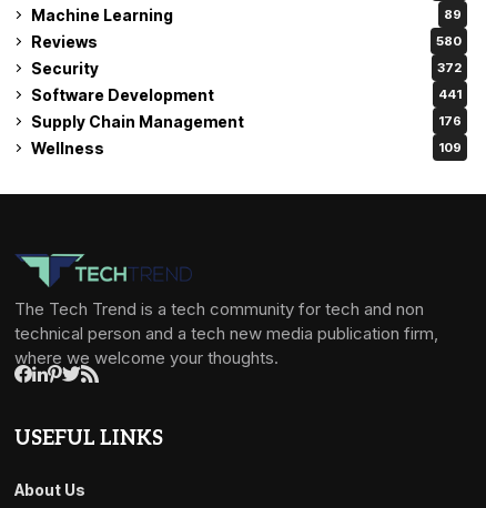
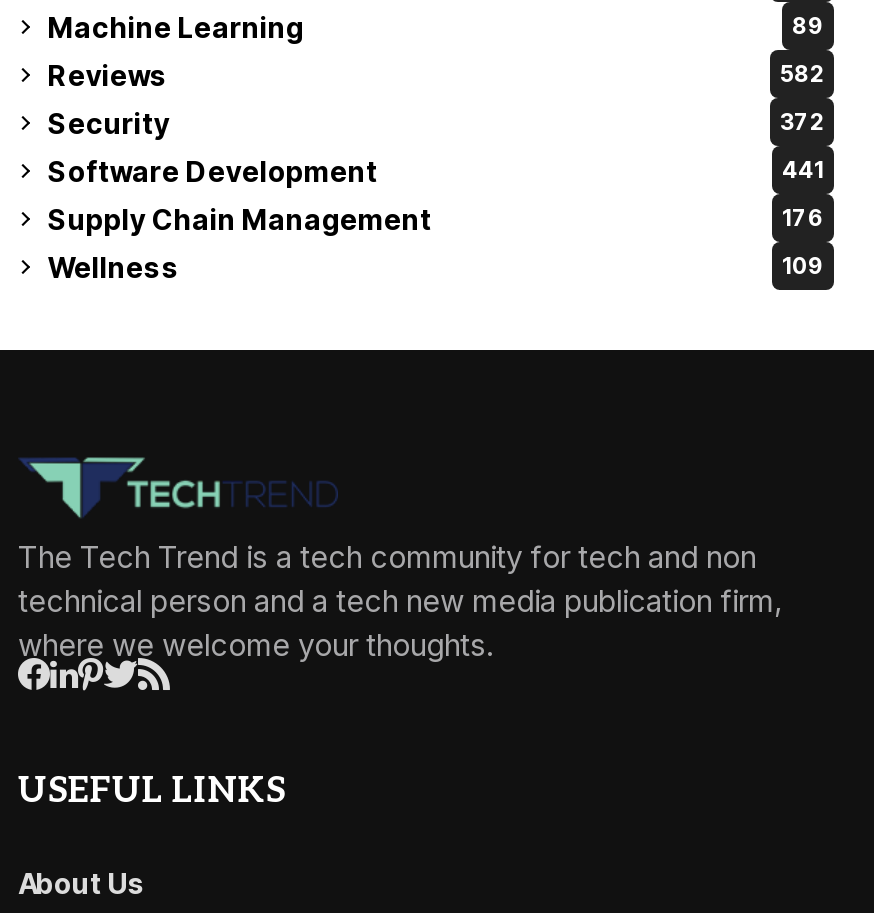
[436,34,462,49] 580 -> [780,61,824,89] 582

